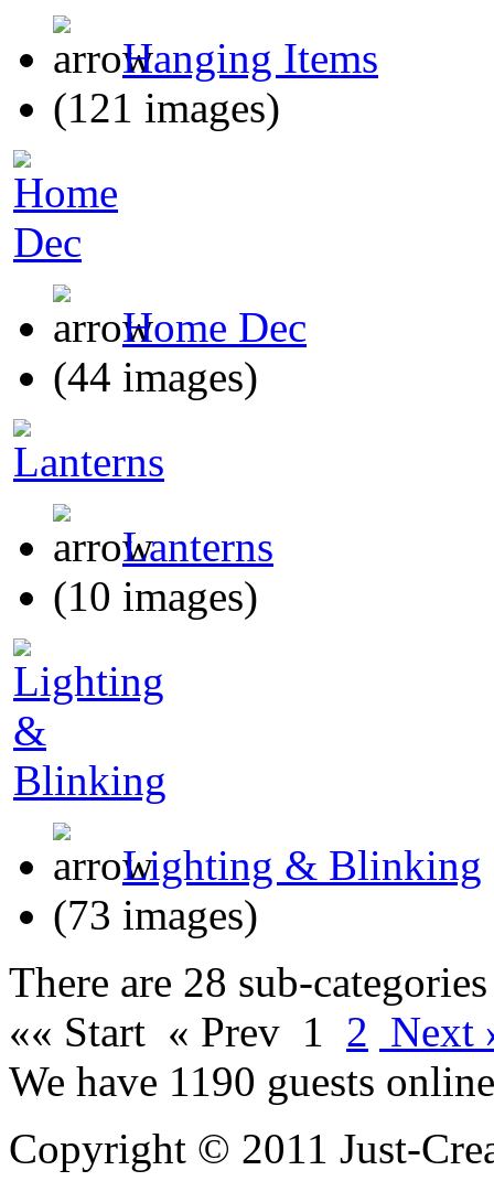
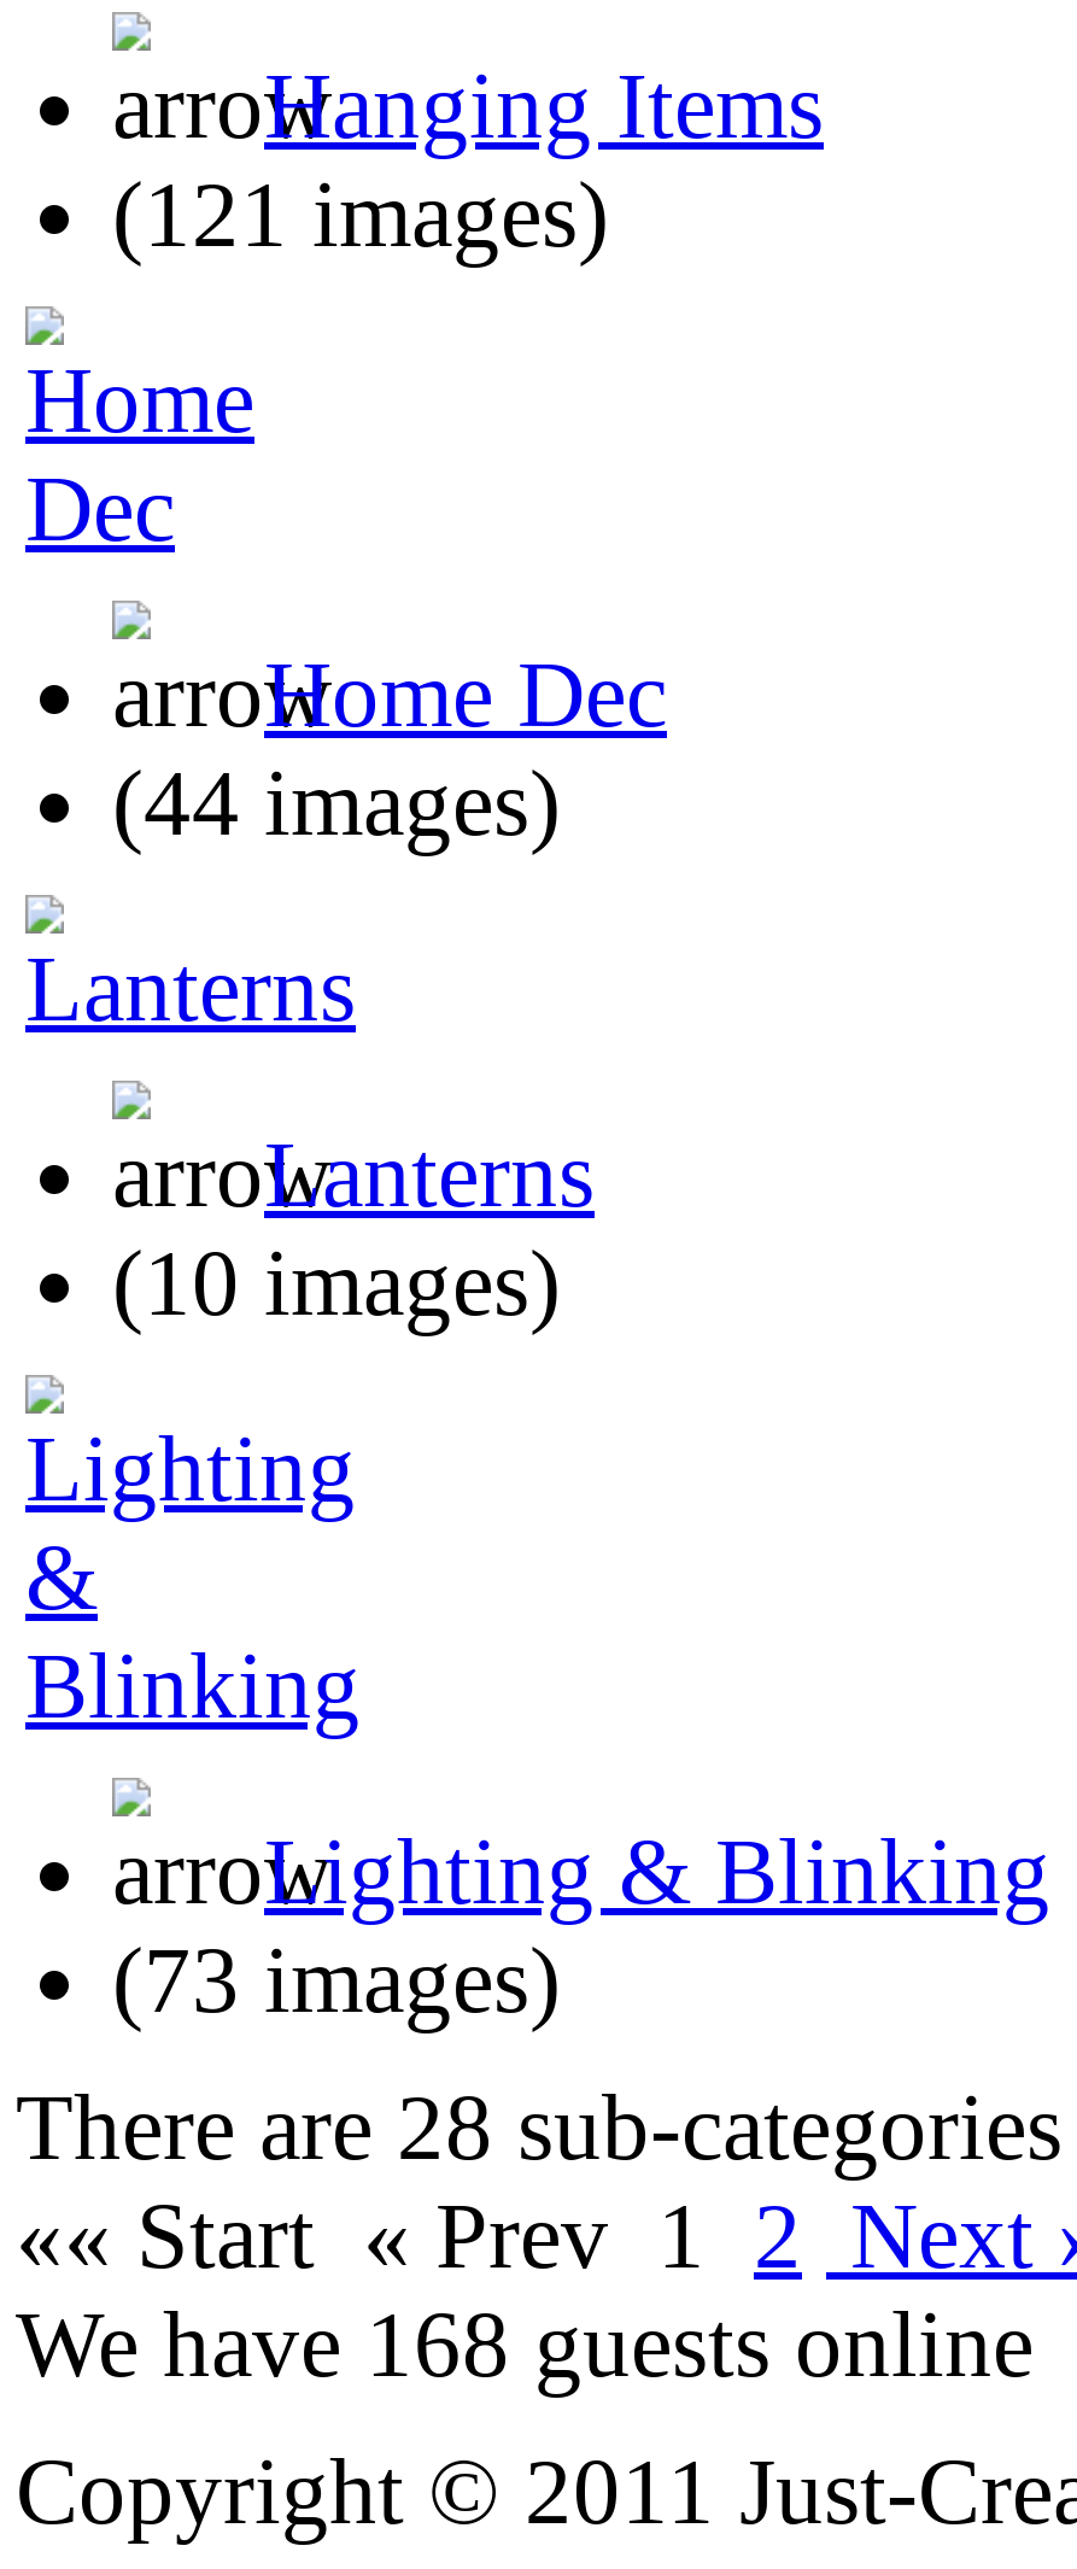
[9,1057,494,1105] We have 1190 guests online -> [16,2292,1034,2395] We have 168 guests online

